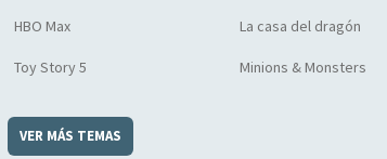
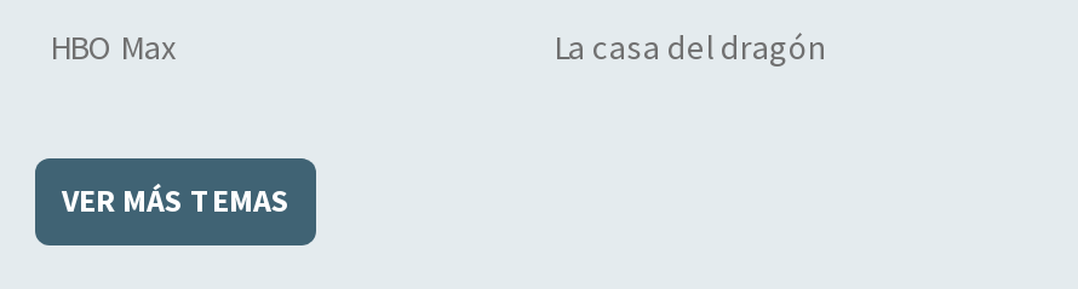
[14,57,366,77] Toy Story 5 | Minions & Monsters -> none

